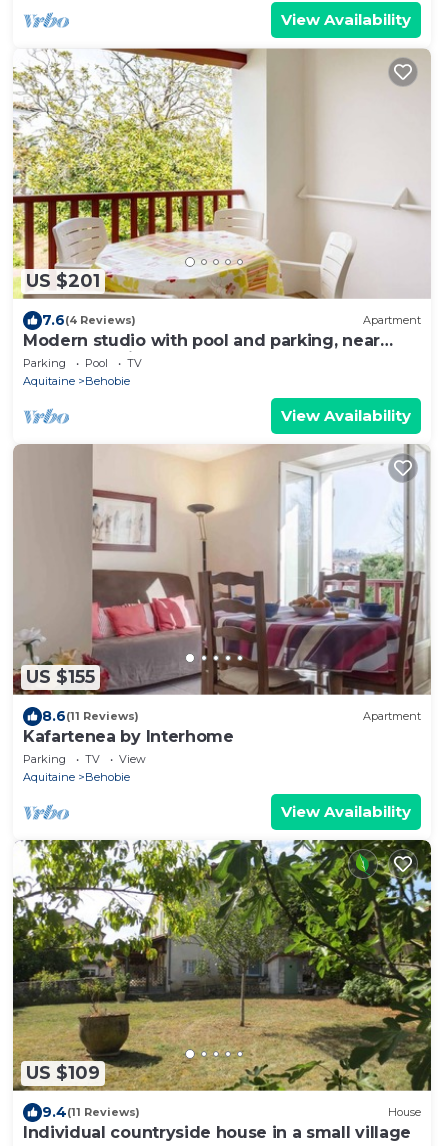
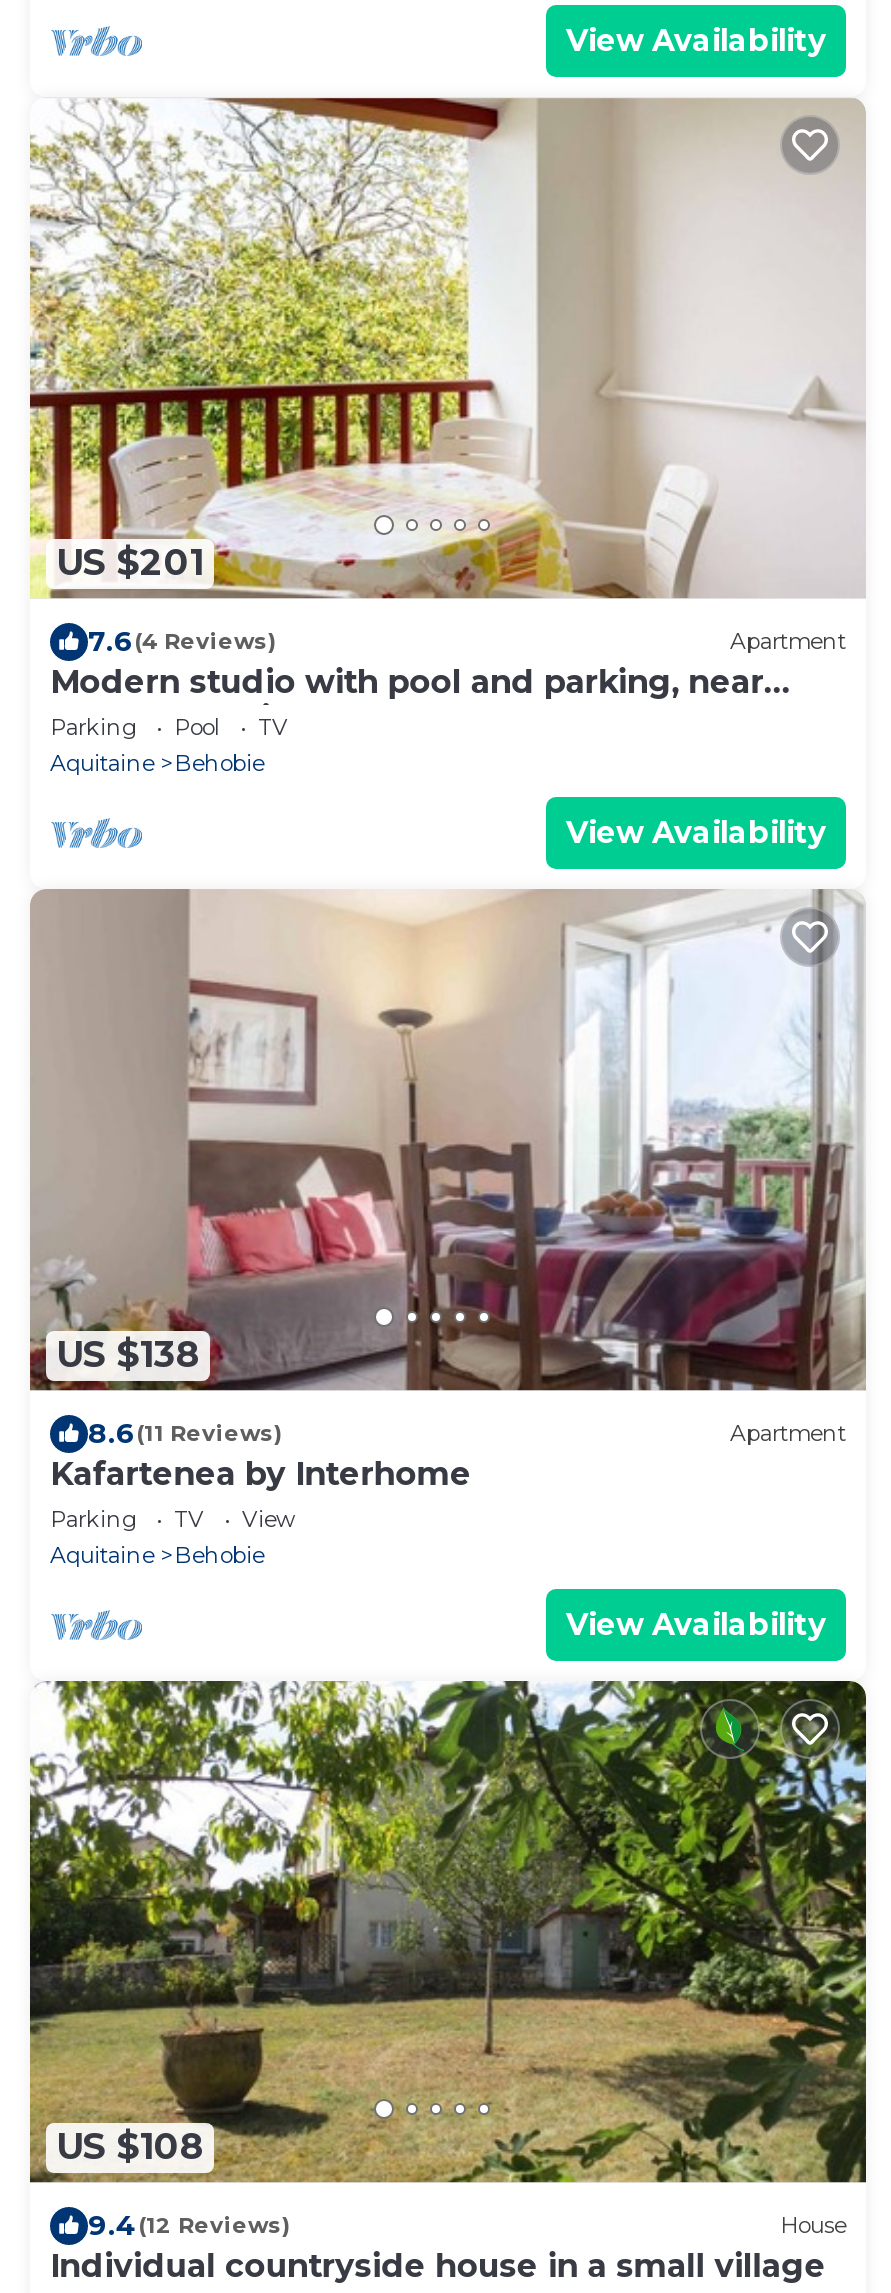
[26,666,95,688] US $155 -> [56,1334,200,1378] US $138
[26,1062,100,1084] US $109 -> [56,2125,204,2169] US $108
[42,1103,140,1121] 9.4(11 Reviews) -> [88,2206,290,2242] 9.4(12 Reviews)

